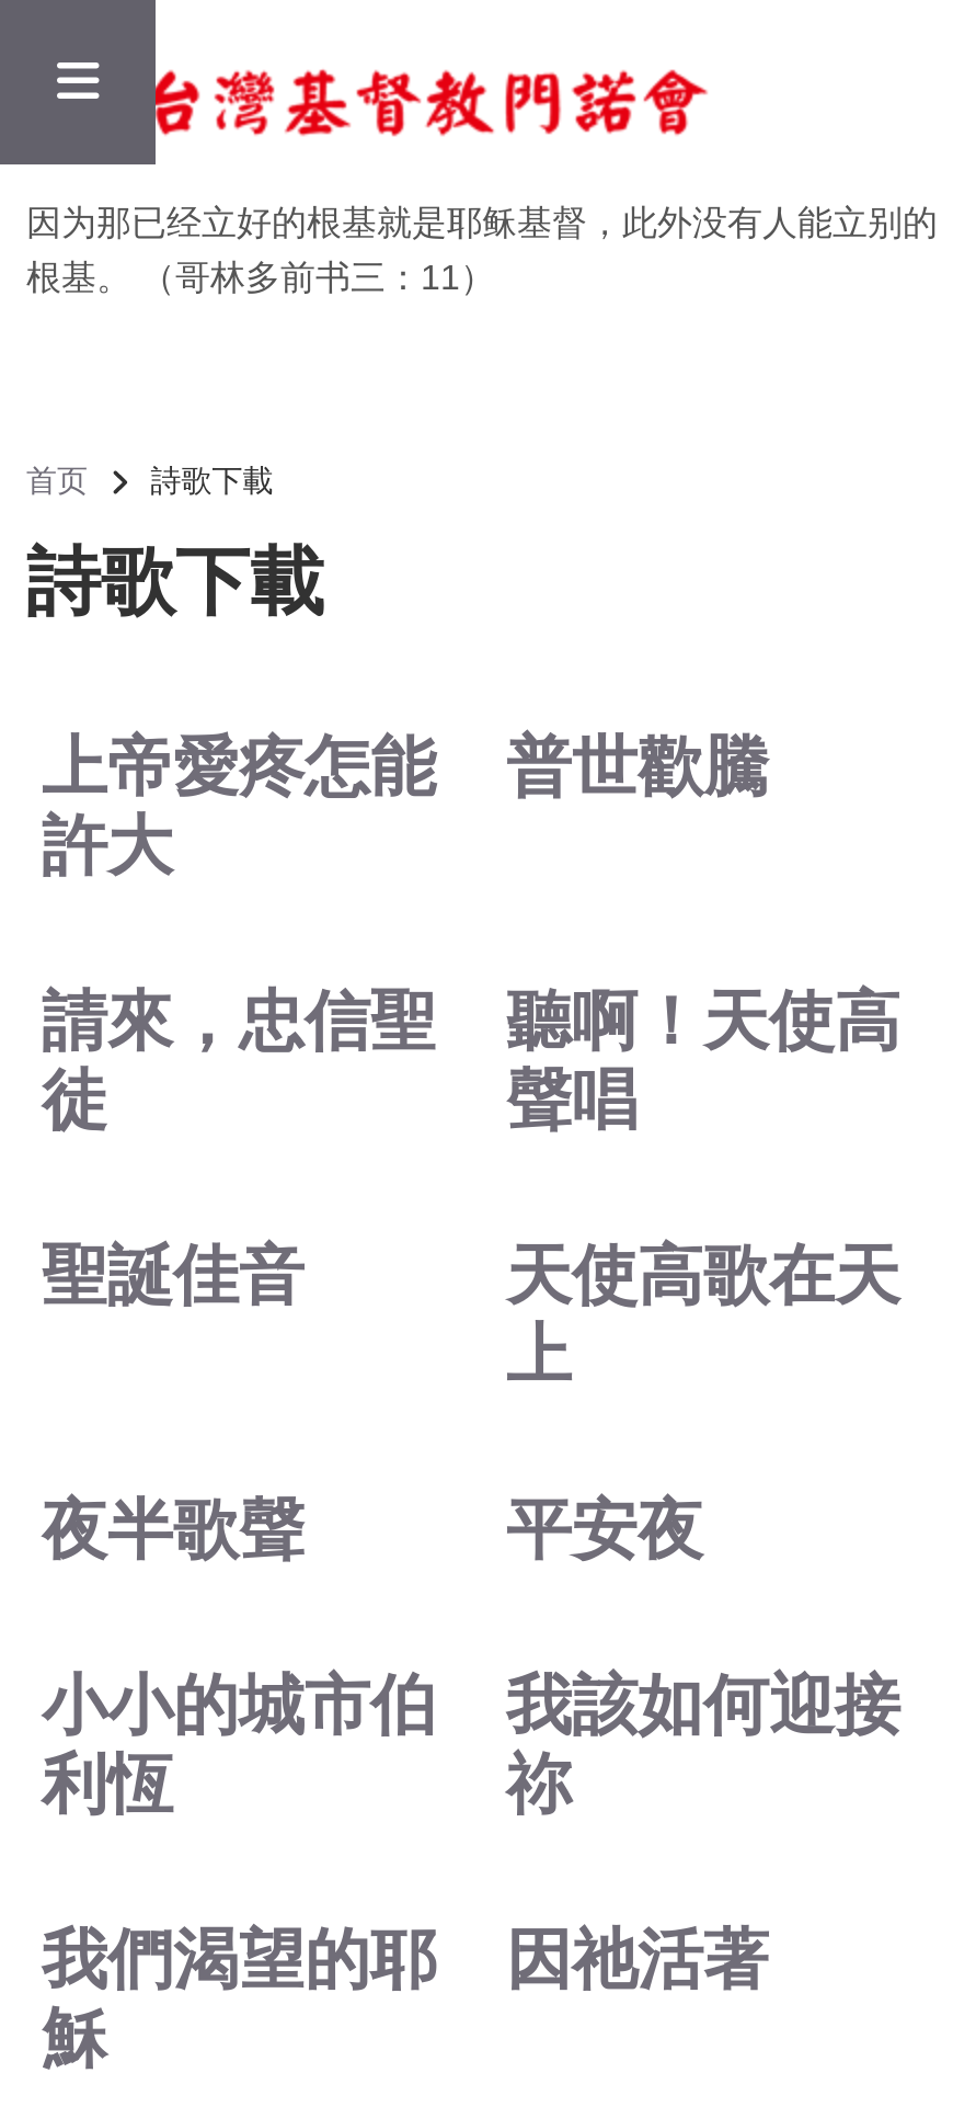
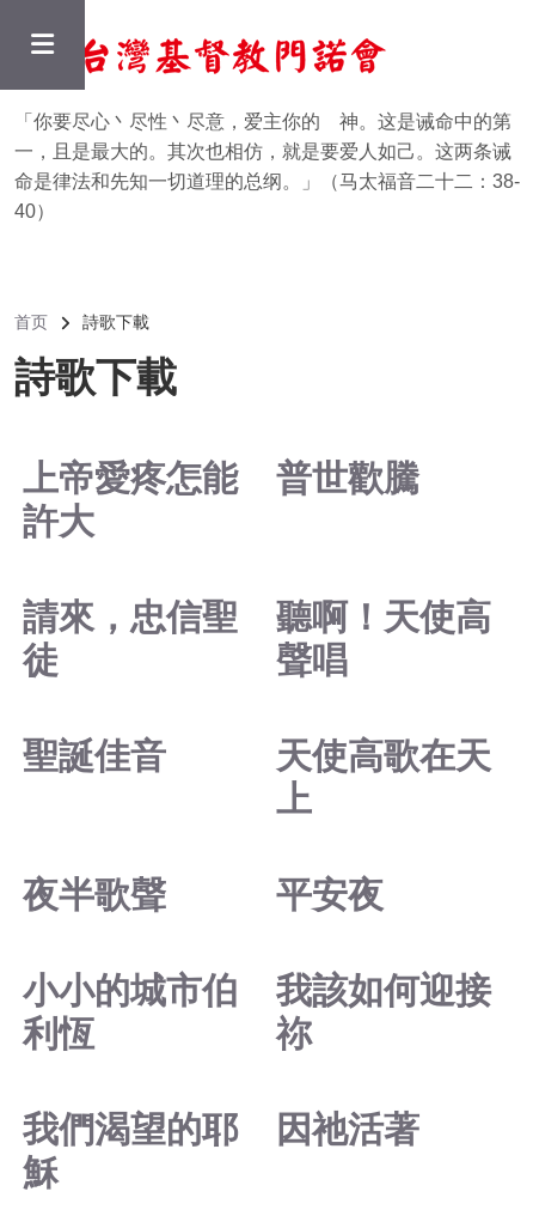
[26,204,938,296] 因为那已经立好的根基就是耶稣基督，此外没有人能立别的 | 根基。 （哥林多前书三：11） -> [14,111,520,221] 「你要尽心丶尽性丶尽意，爱主你的 神。这是诫命中的第 | 一，且是最大的。其次也相仿，就是要爱人如己。这两条诫 | 命是律法和先知一切道理的总纲。」（马太福音二十二：38- | 40）

